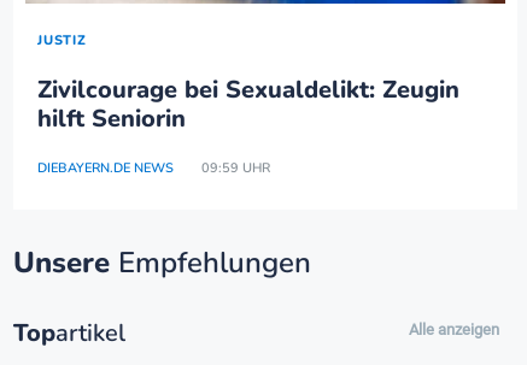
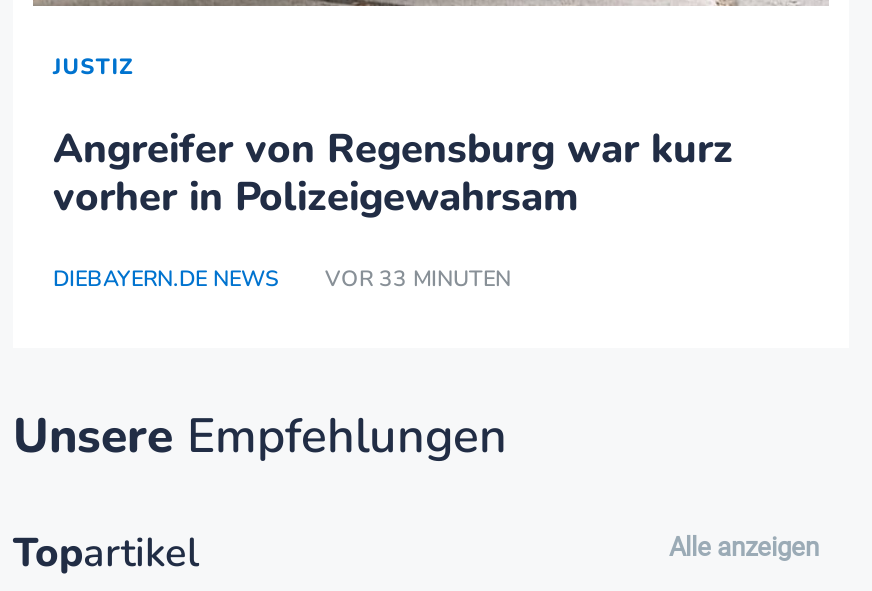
[37,73,459,134] Zivilcourage bei Sexualdelikt: Zeugin | hilft Seniorin -> [53,121,733,223] Angreifer von Regensburg war kurz | vorher in Polizeigewahrsam
[37,159,270,177] DIEBAYERN.DE NEWS 09:59 UHR -> [53,263,511,293] DIEBAYERN.DE NEWS VOR 33 MINUTEN

